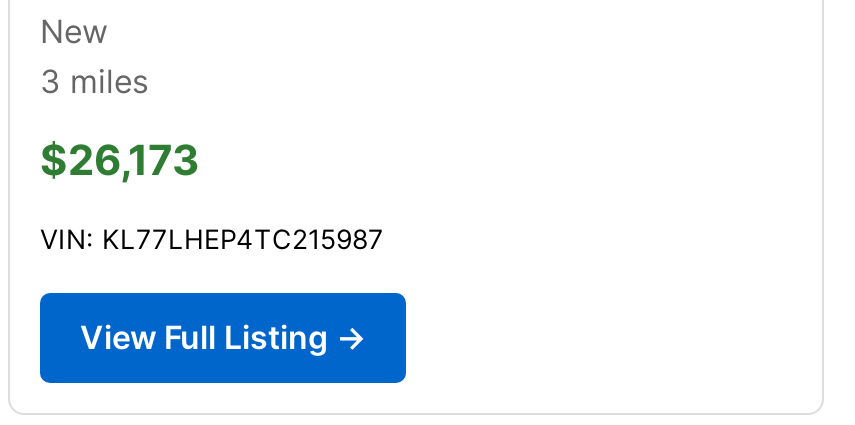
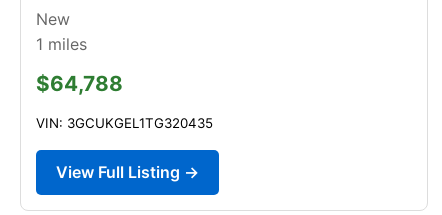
[40,61,148,101] 3 miles -> [36,34,87,54] 1 miles
[40,135,200,185] $26,173 -> [36,71,123,96] $64,788
[40,223,384,255] VIN: KL77LHEP4TC215987 -> [36,115,213,131] VIN: 3GCUKGEL1TG320435

